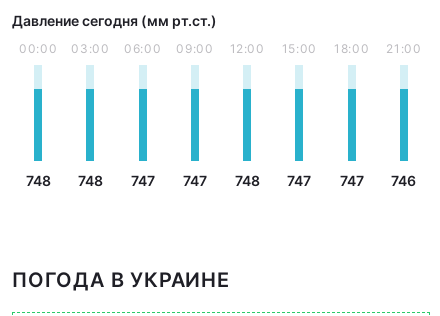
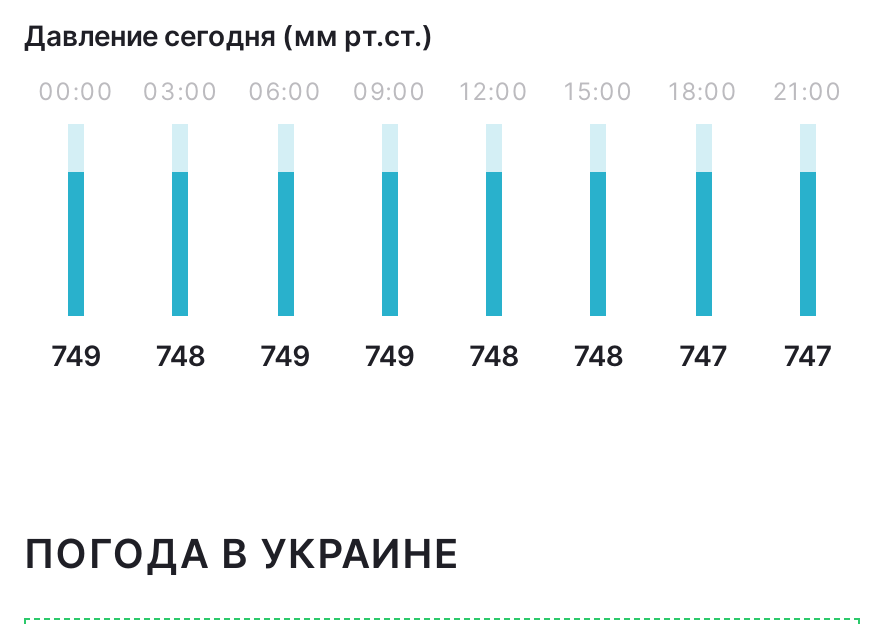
[26,172,51,189] 748 -> [51,338,101,372] 749
[131,172,155,189] 747 -> [260,338,310,372] 749
[183,172,207,189] 747 -> [365,338,415,372] 749
[287,172,311,189] 747 -> [574,338,624,372] 748
[391,172,416,189] 746 -> [784,338,832,372] 747

